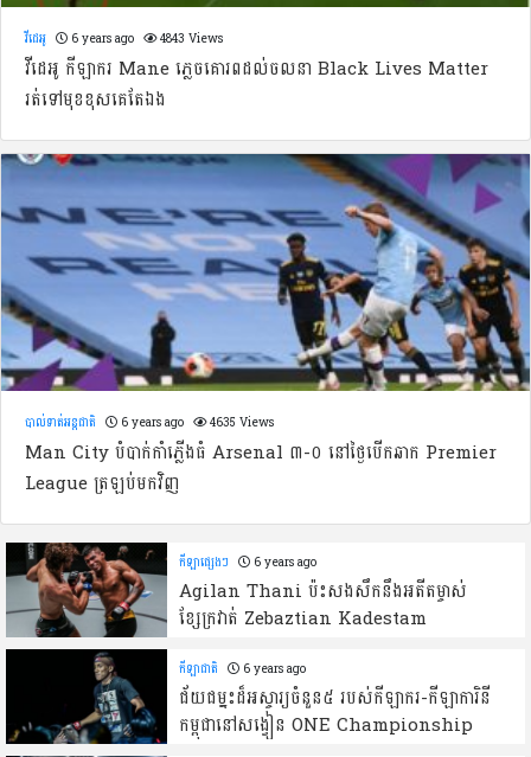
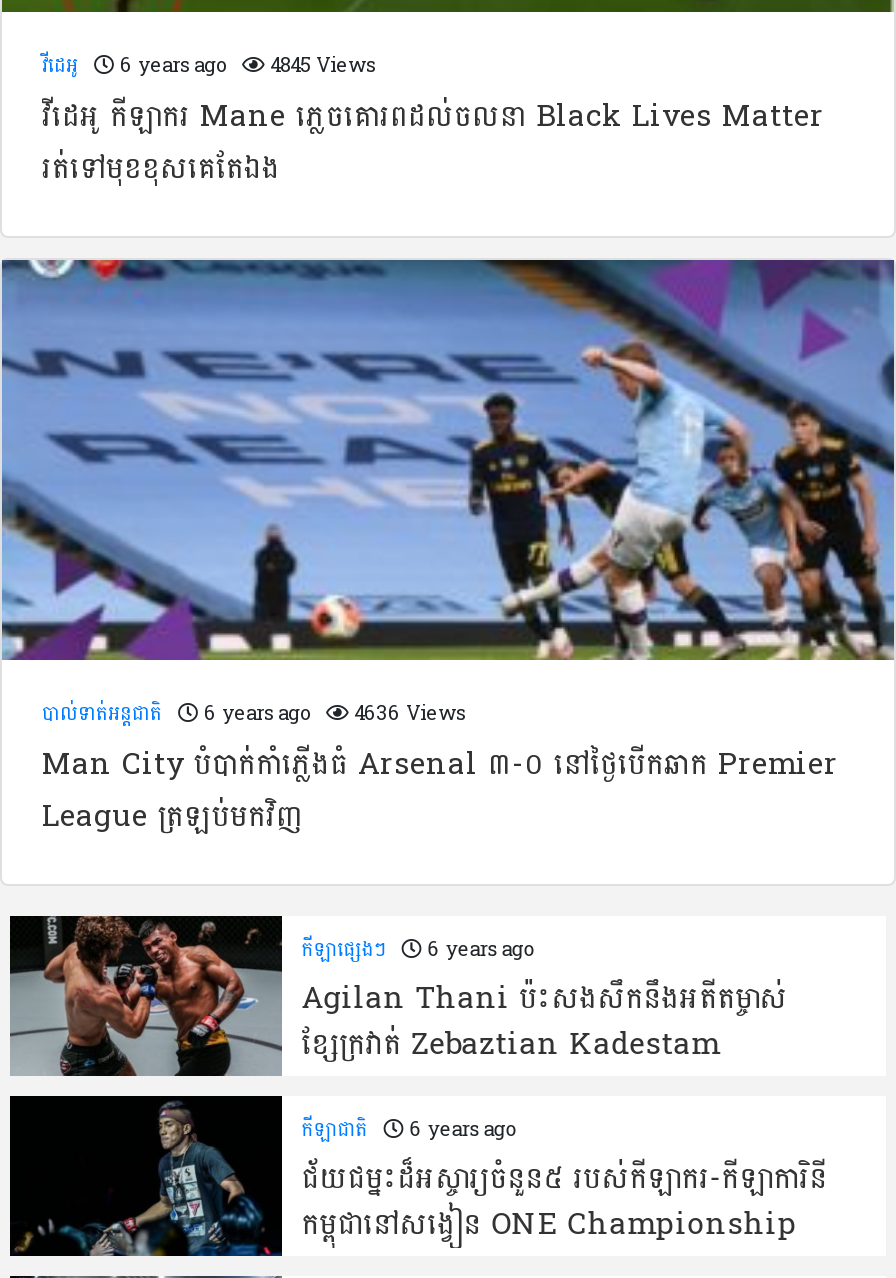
[156,29,223,50] 4843 Views -> [264,48,374,84] 4845 Views
[206,412,274,434] 4635 Views -> [348,696,464,732] 4636 Views

